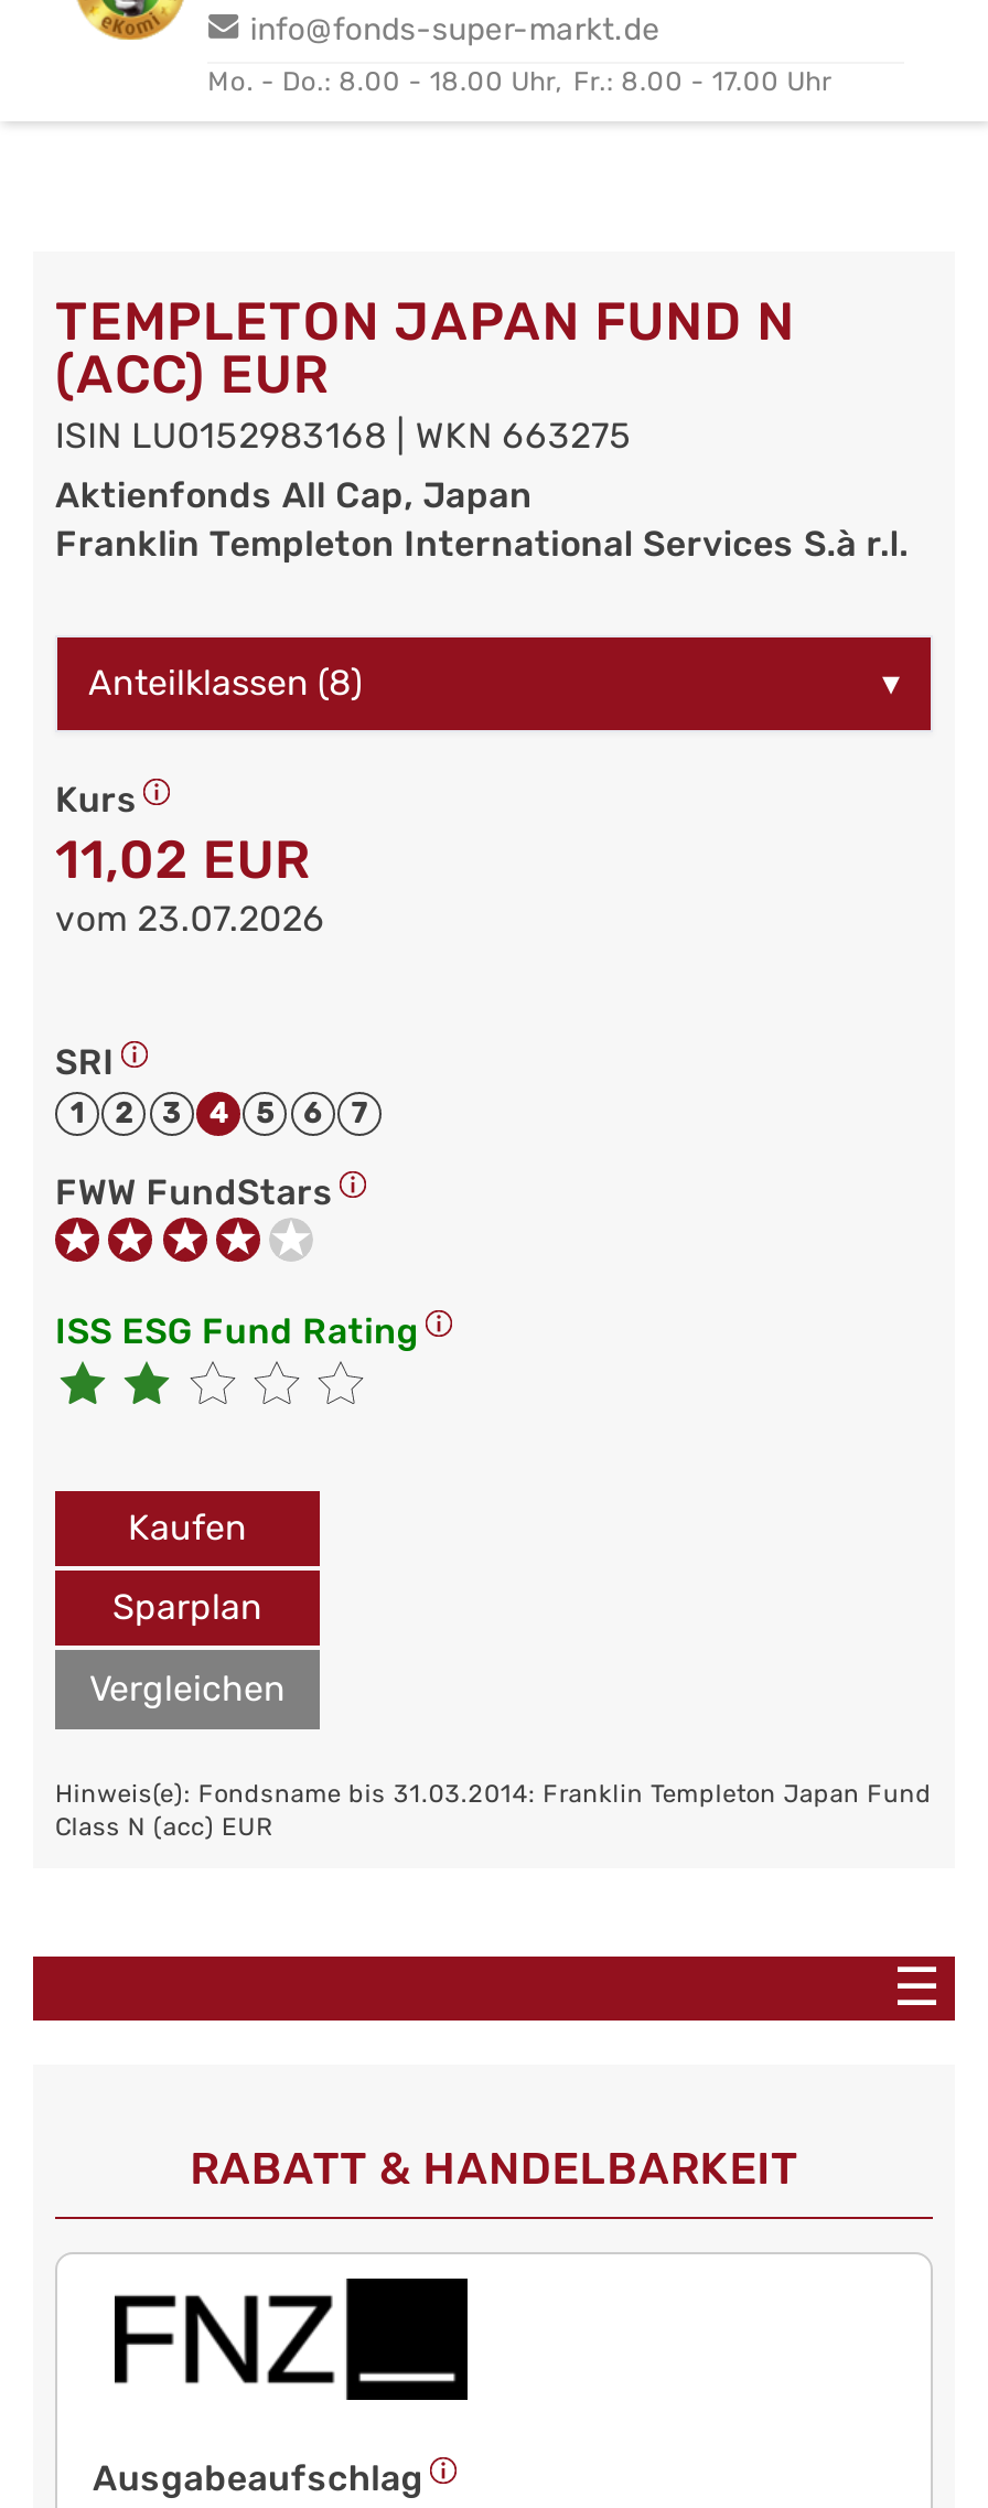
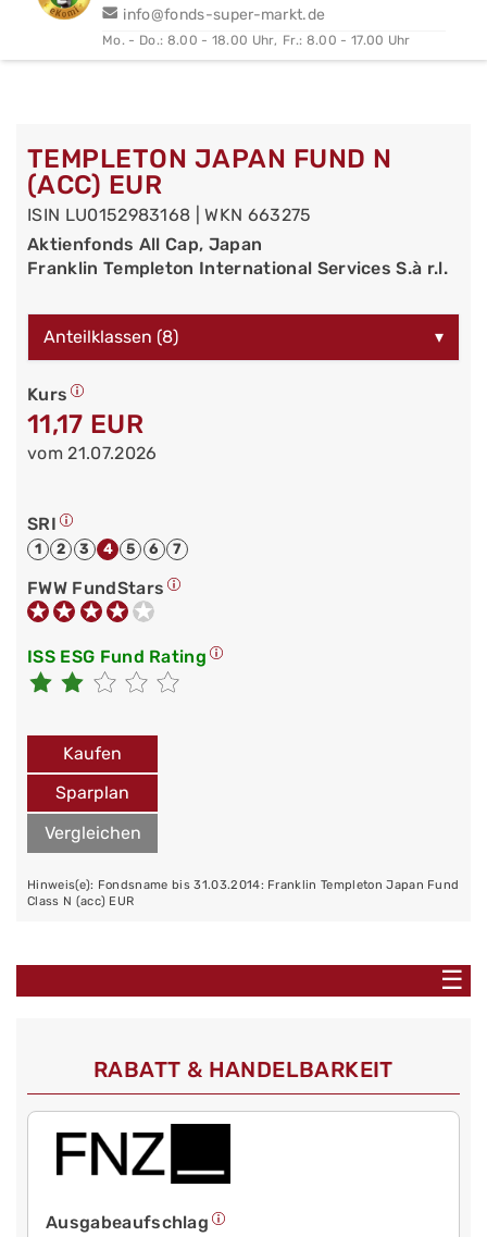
[55,829,311,891] 11,02 EUR -> [27,409,143,440] 11,17 EUR
[55,898,325,940] vom 23.07.2026 -> [27,443,157,463] vom 21.07.2026

